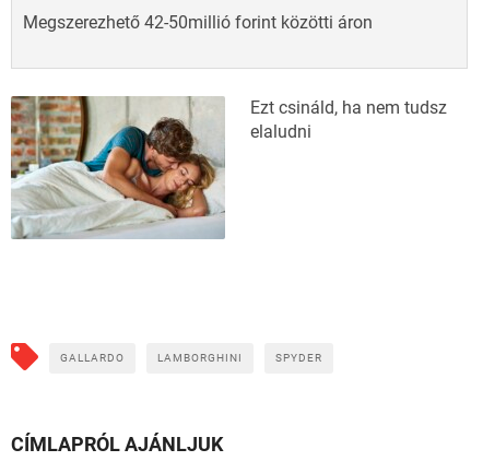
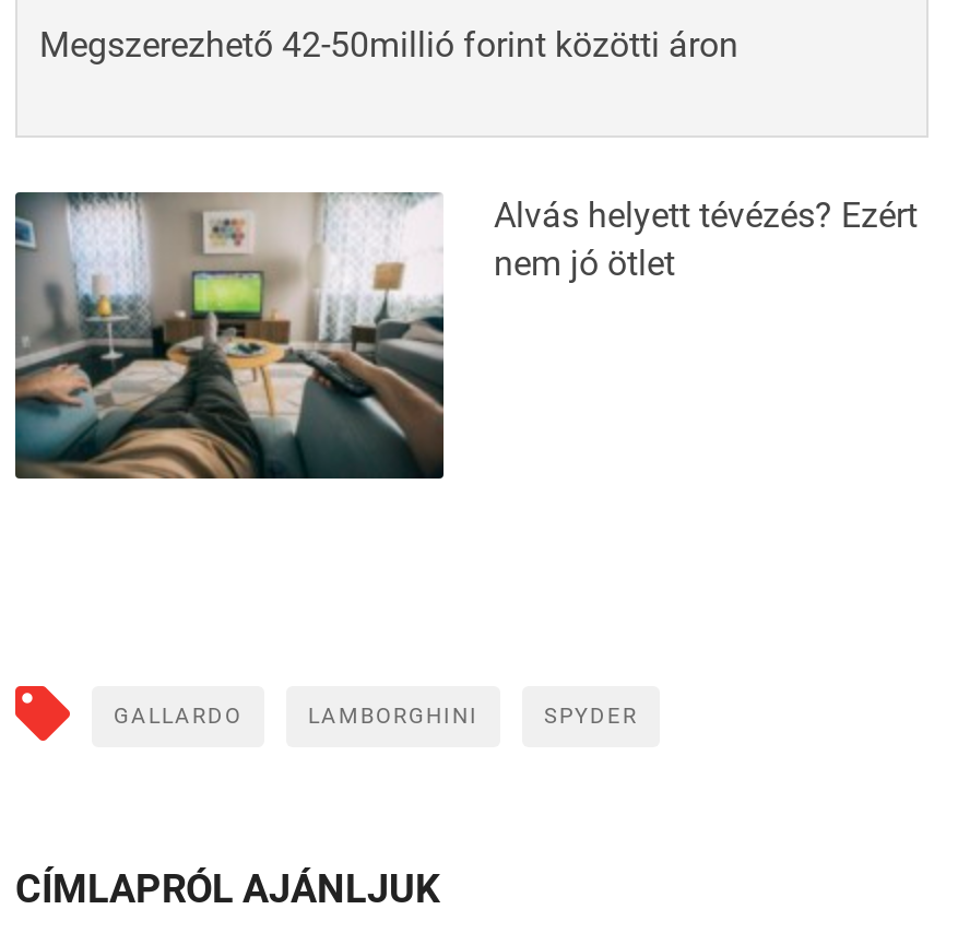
[10,95,447,239] [image] | Ezt csináld, ha nem tudsz | elaludni -> [13,192,918,481] [image] | Alvás helyett tévézés? Ezért | nem jó ötlet

